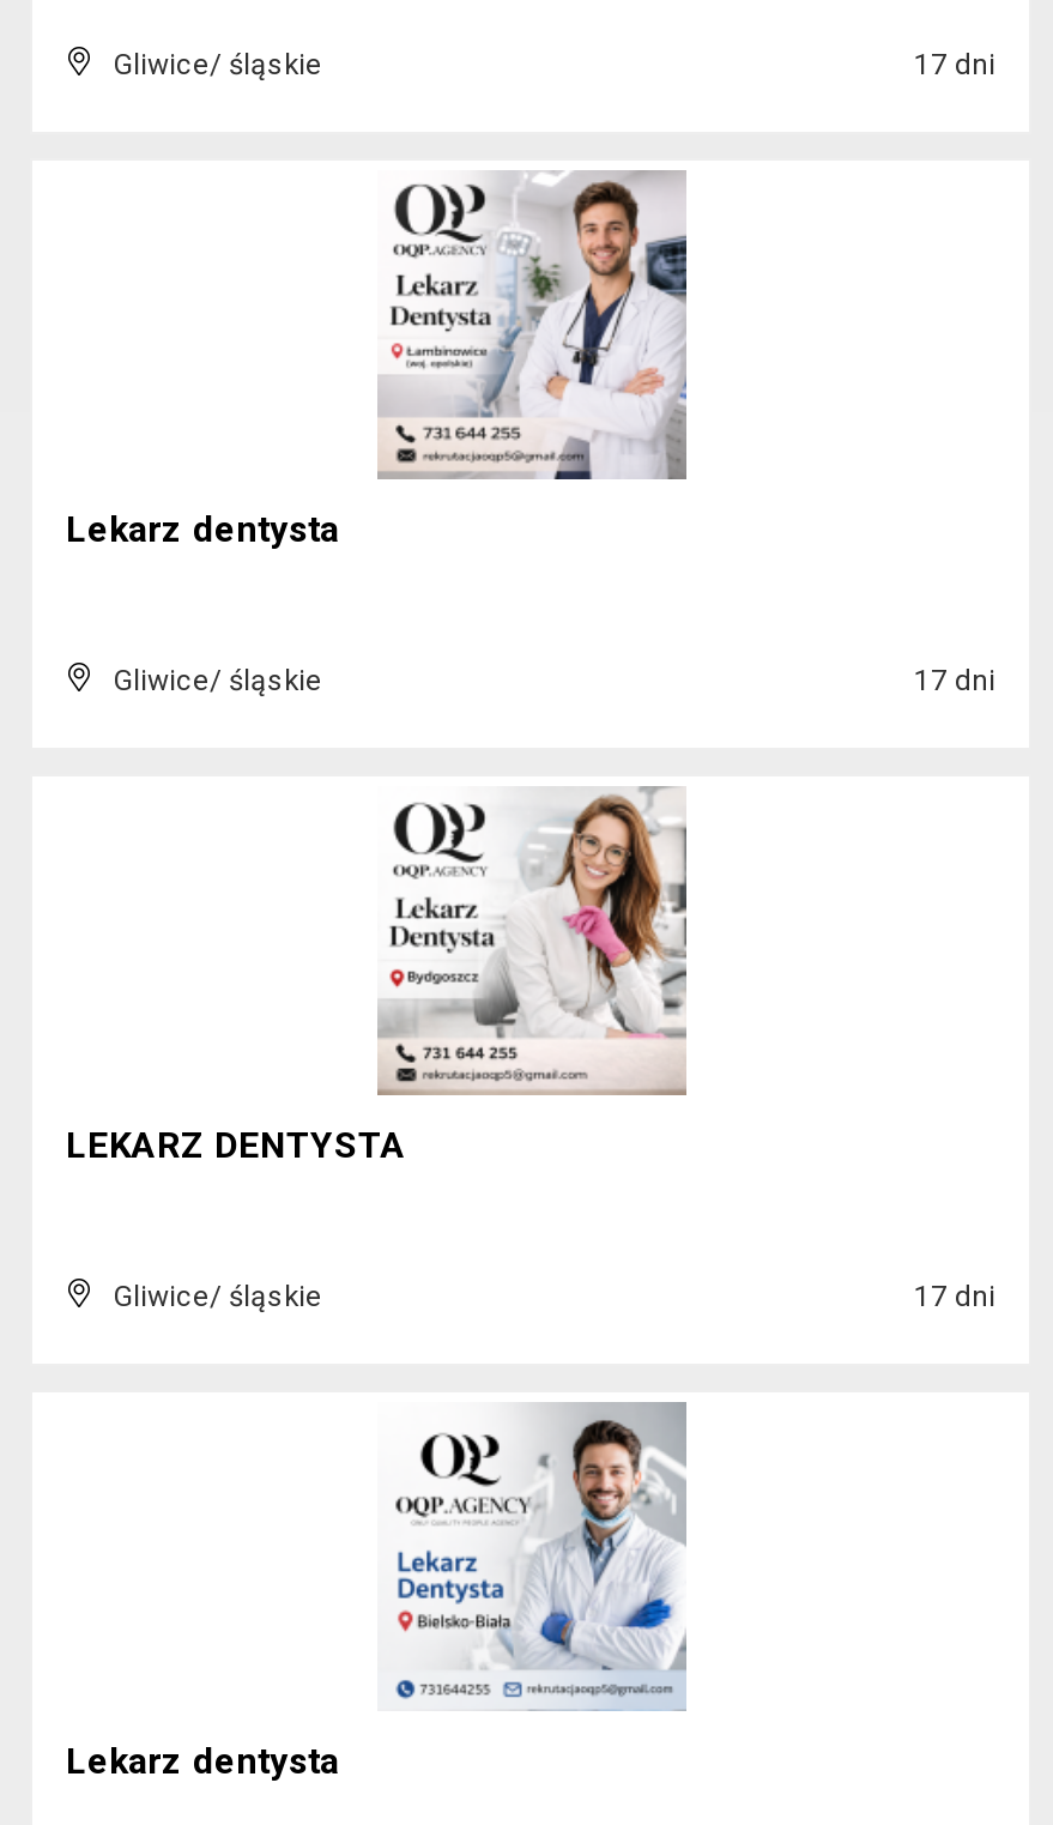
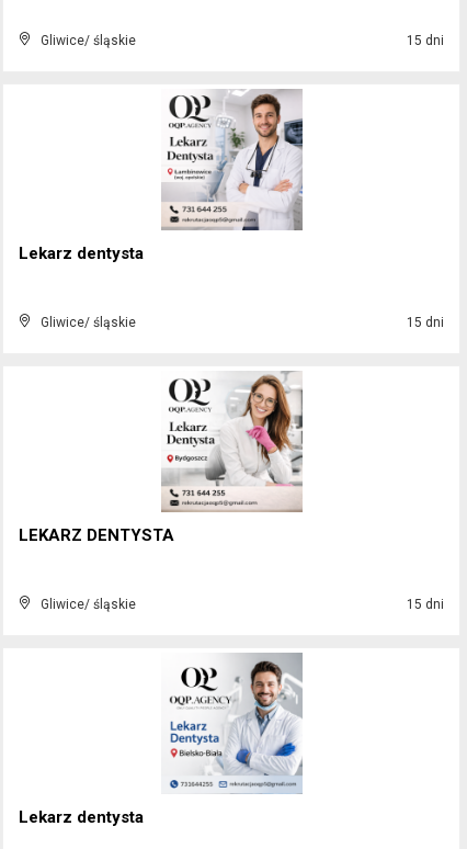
[907,48,995,81] 17 dni -> [403,33,444,48] 15 dni
[907,664,995,697] 17 dni -> [403,315,444,330] 15 dni
[907,1280,995,1313] 17 dni -> [403,597,444,612] 15 dni

